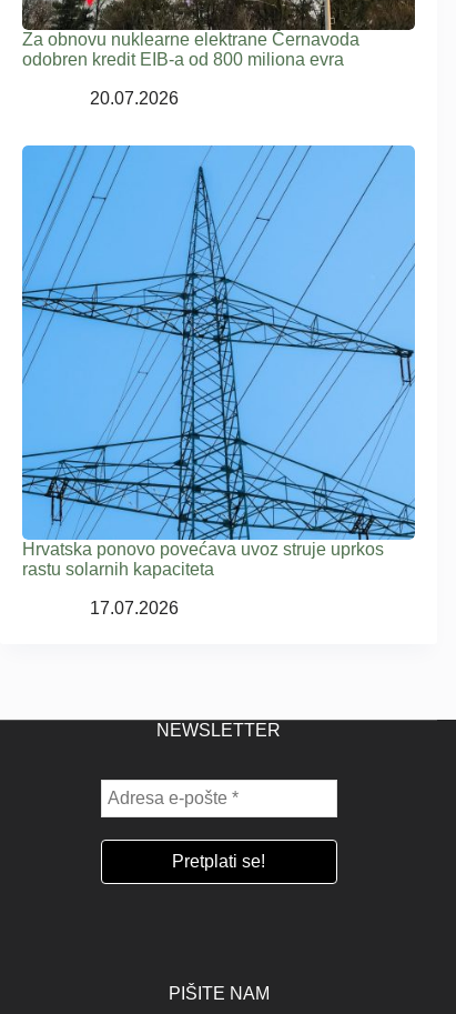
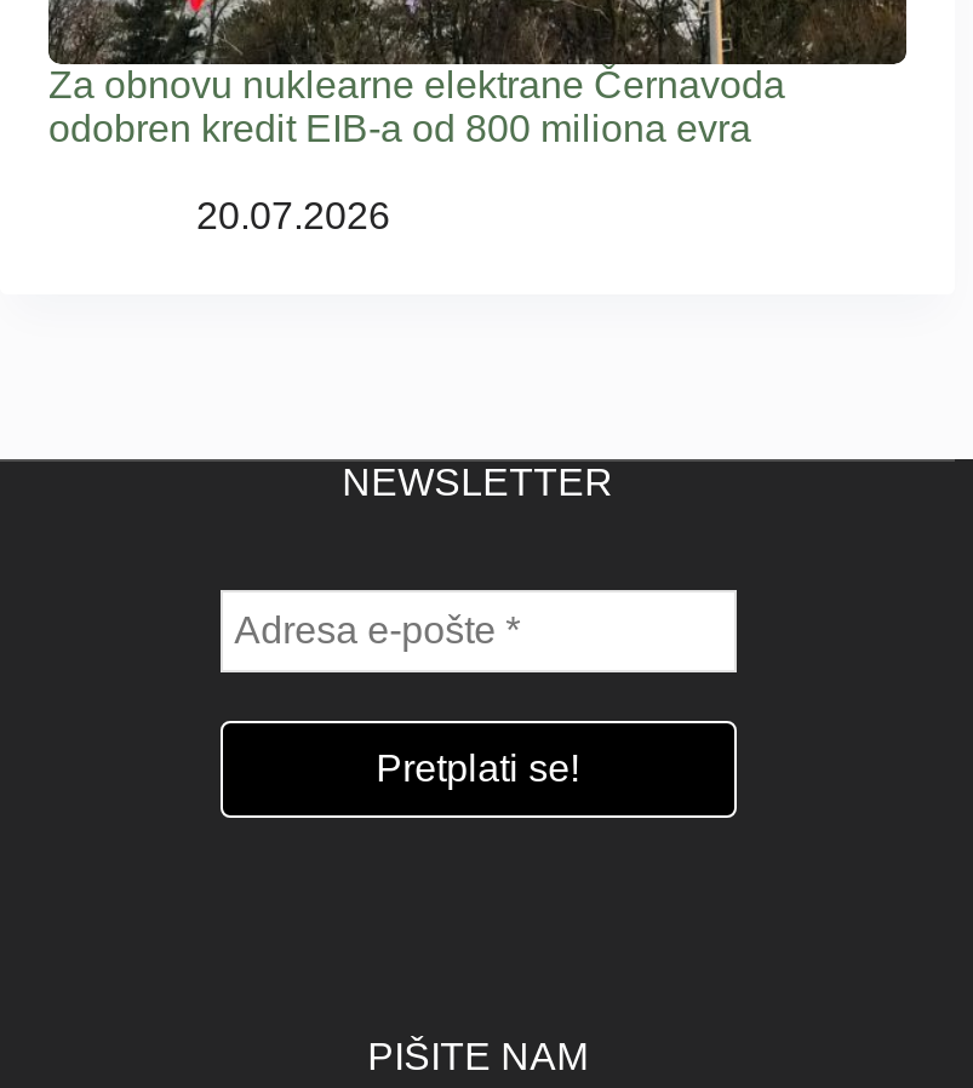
[21,144,416,618] [image] | Hrvatska ponovo povećava uvoz struje uprkos | rastu solarnih kapaciteta | 17.07.2026 -> none

